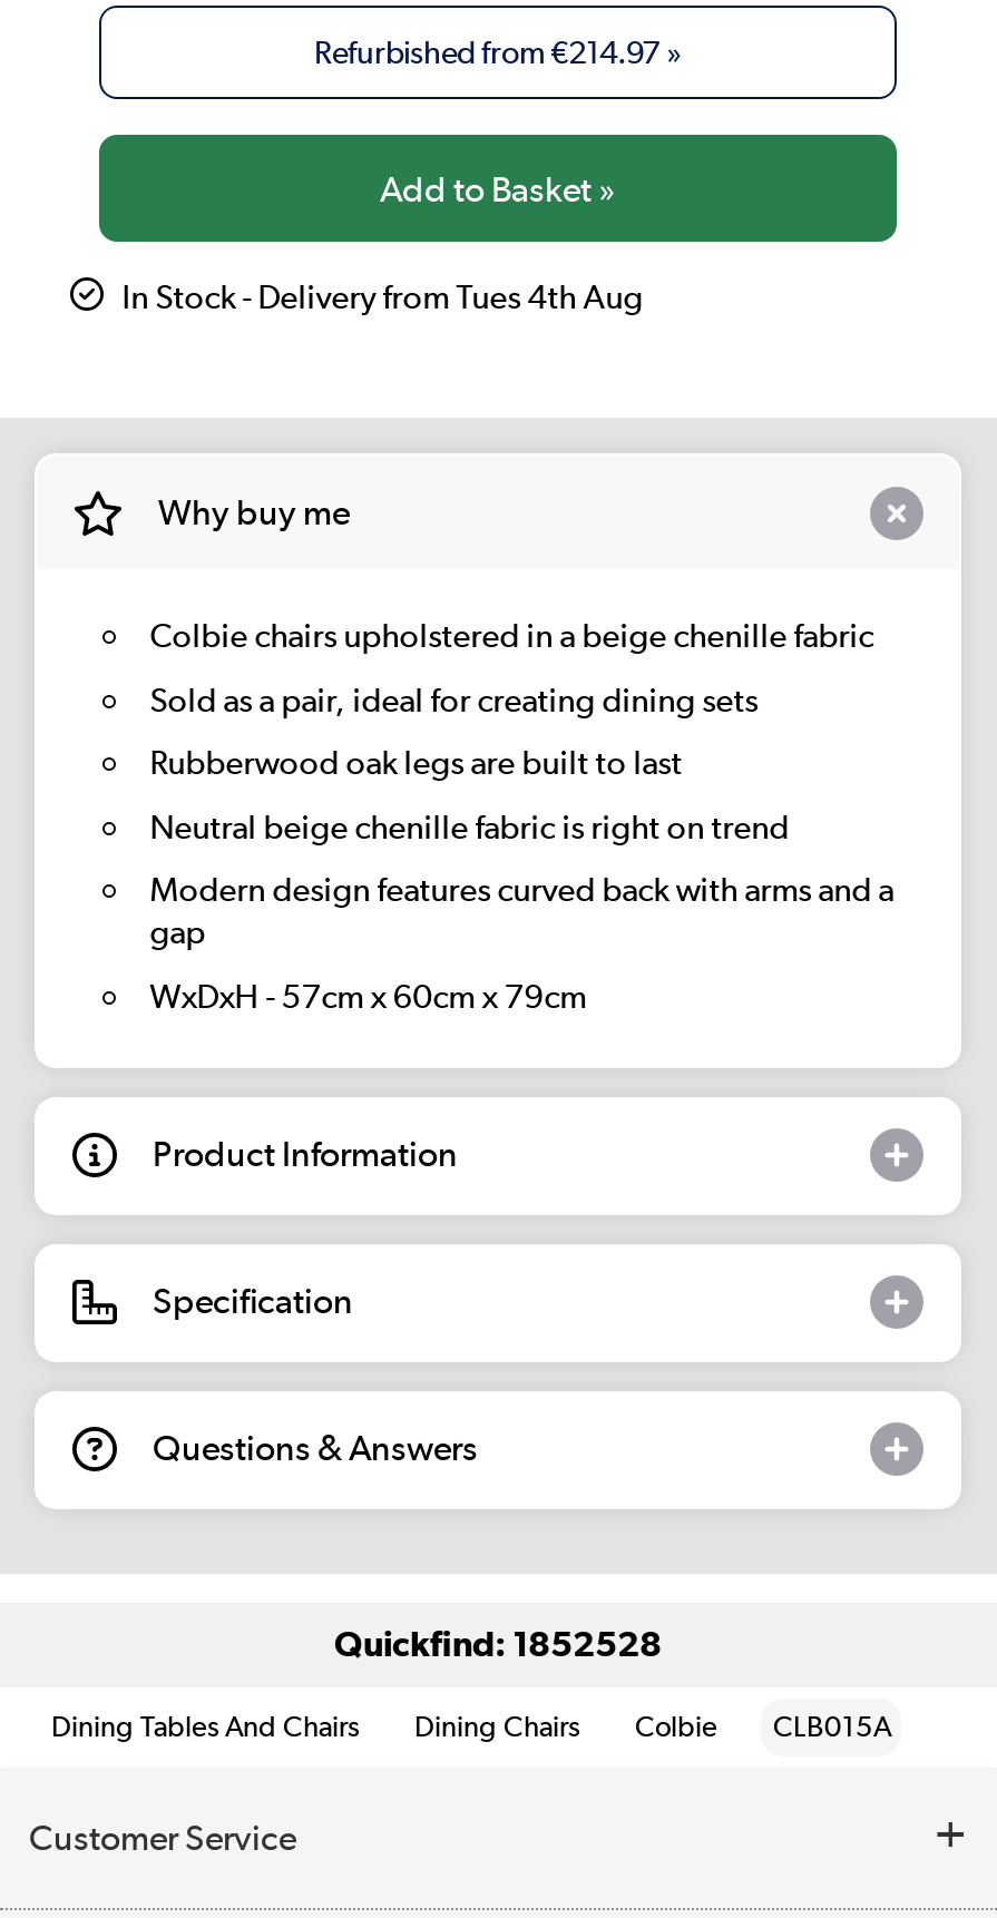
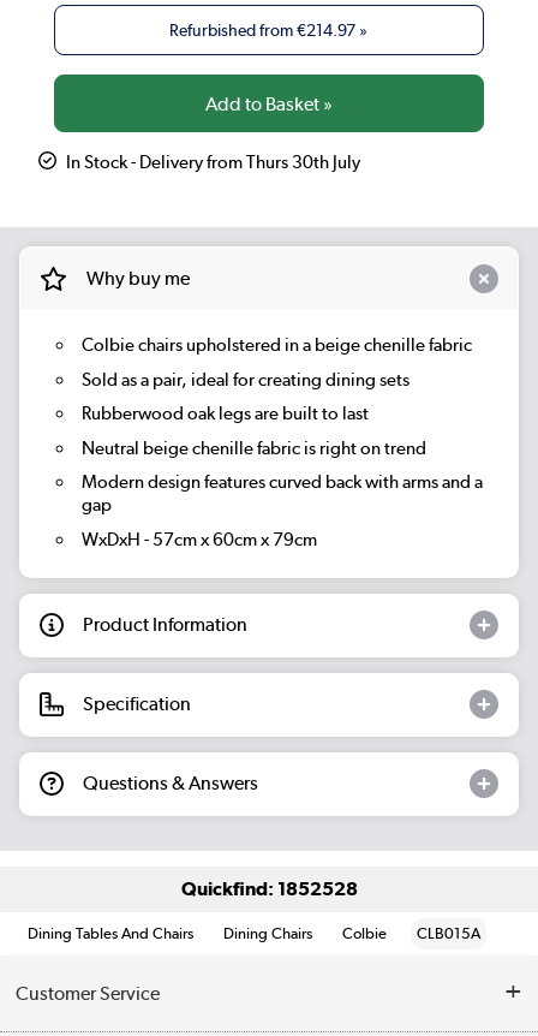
[122,278,643,318] In Stock - Delivery from Tues 4th Aug -> [66,152,361,173] In Stock - Delivery from Thurs 30th July

